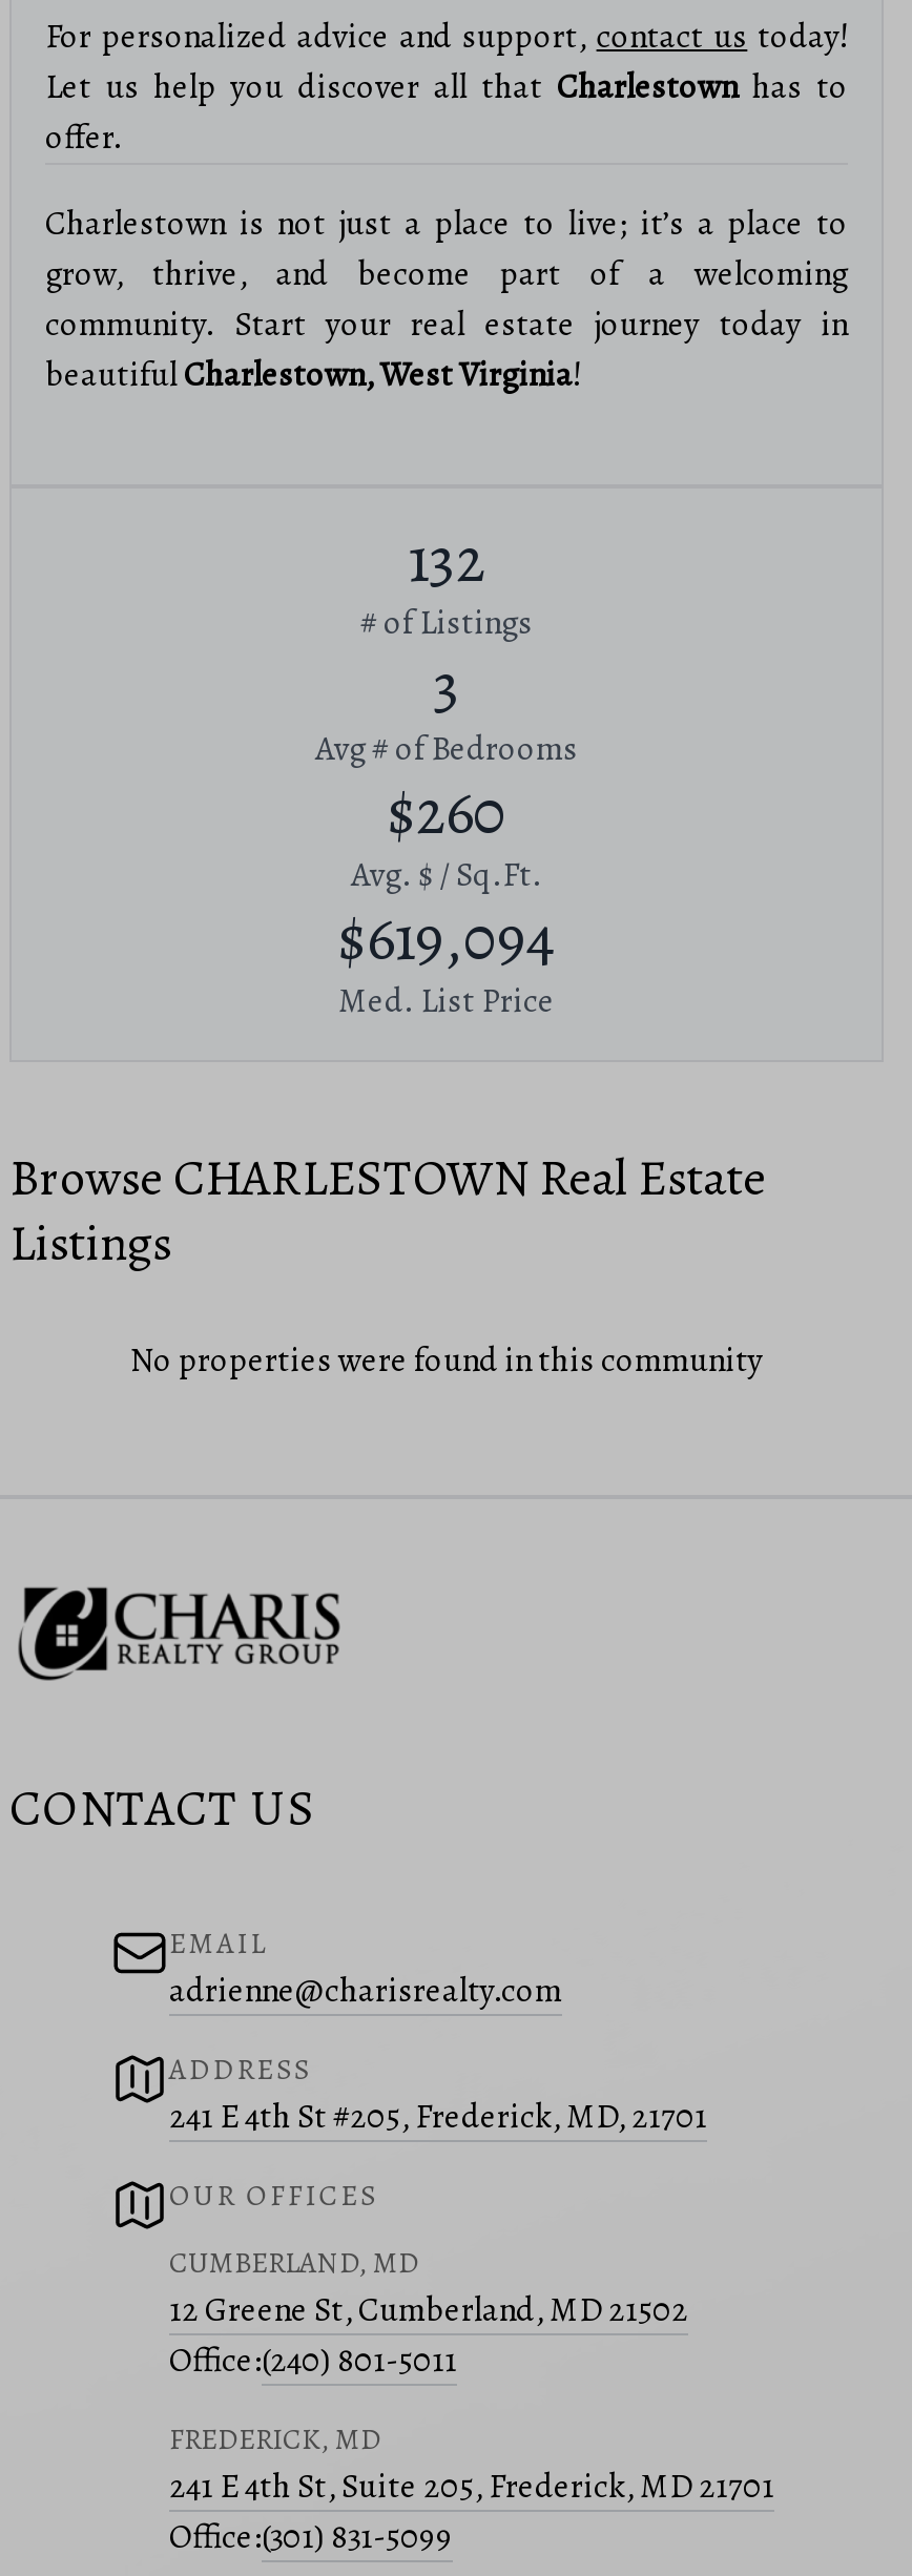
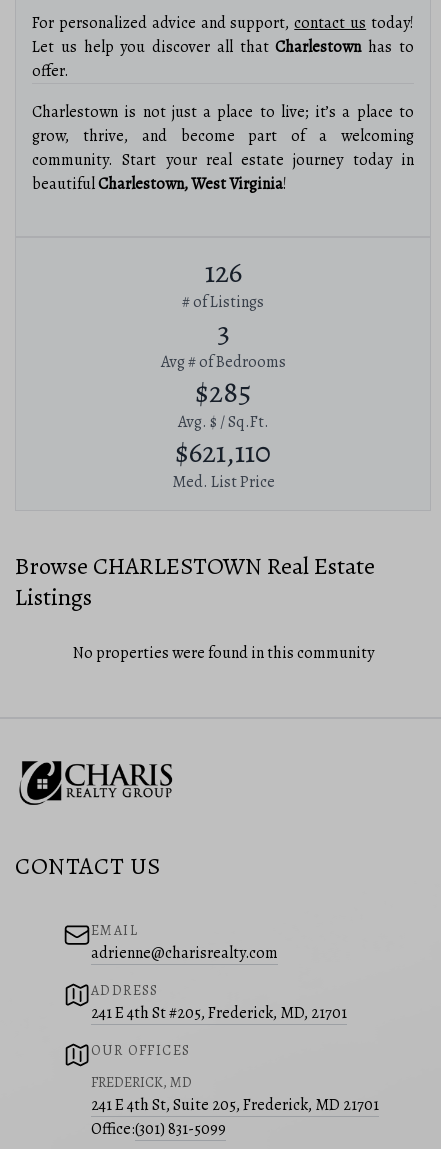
[408,517,485,601] 132 -> [204,252,241,292] 126
[387,769,506,853] $260 -> [195,372,251,412] $285
[337,896,556,980] $619,094 -> [175,432,271,472] $621,110
[169,2243,688,2384] CUMBERLAND, MD | 12 Greene St, Cumberland, MD 21502 | Office:(240) 801-5011 -> none

